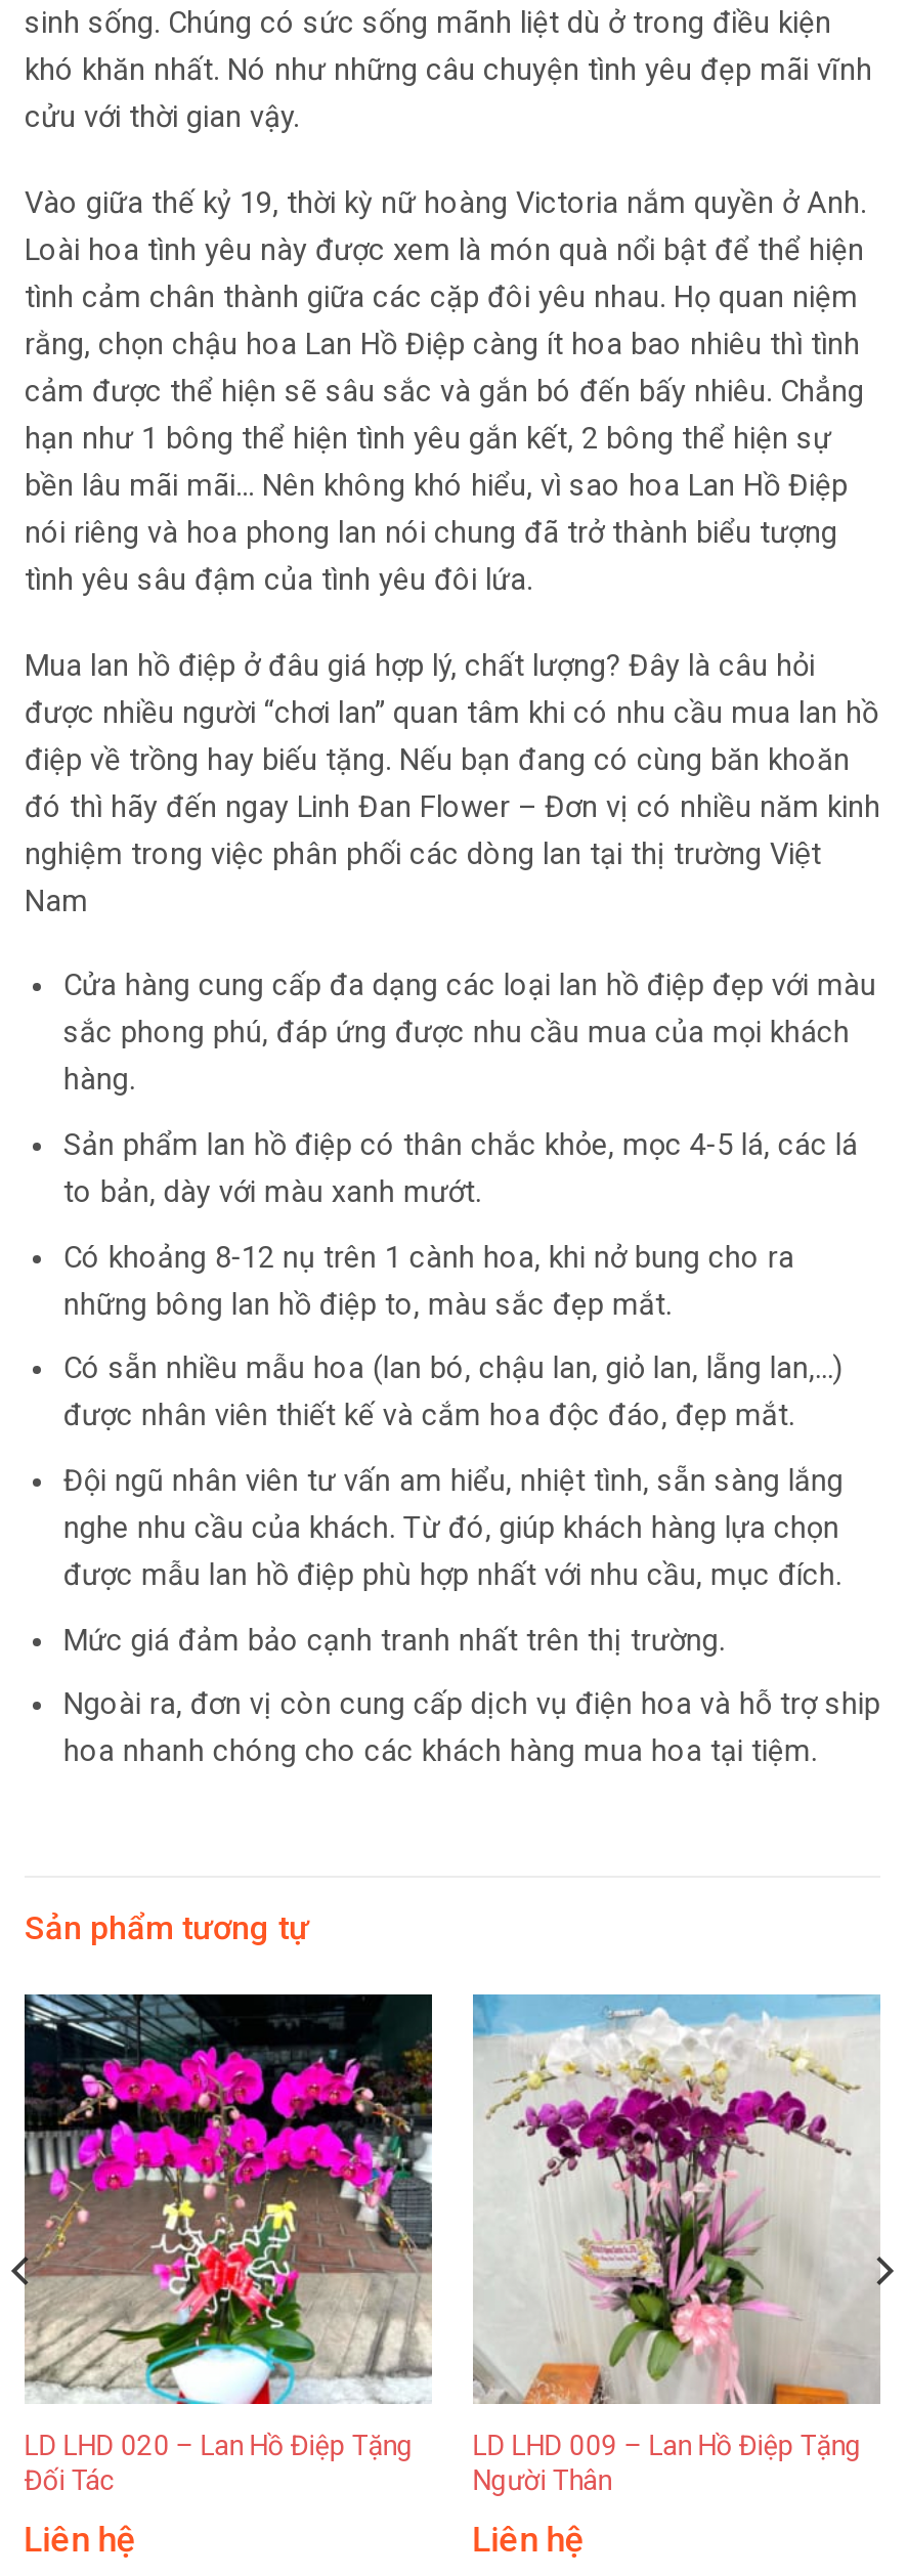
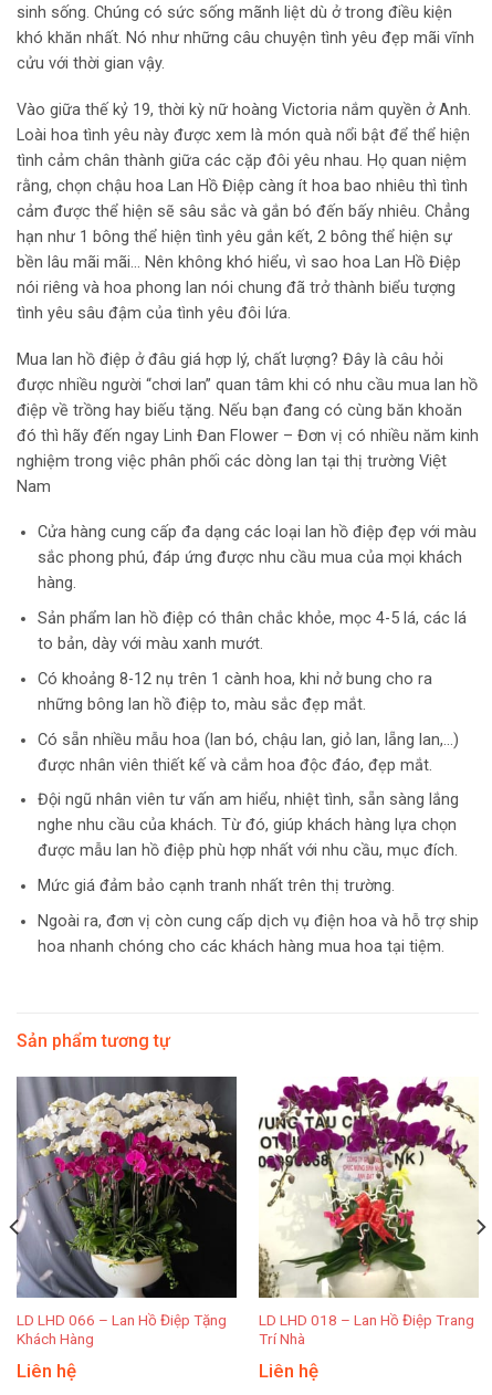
[23,1992,434,2496] [image] | LD LHD 020 – Lan Hồ Điệp Tặng | Đối Tác -> [15,1076,238,1348] [image] | LD LHD 066 – Lan Hồ Điệp Tặng | Khách Hàng
[471,1992,882,2496] [image] | LD LHD 009 – Lan Hồ Điệp Tặng | Người Thân -> [258,1076,479,1348] [image] | LD LHD 018 – Lan Hồ Điệp Trang | Trí Nhà

